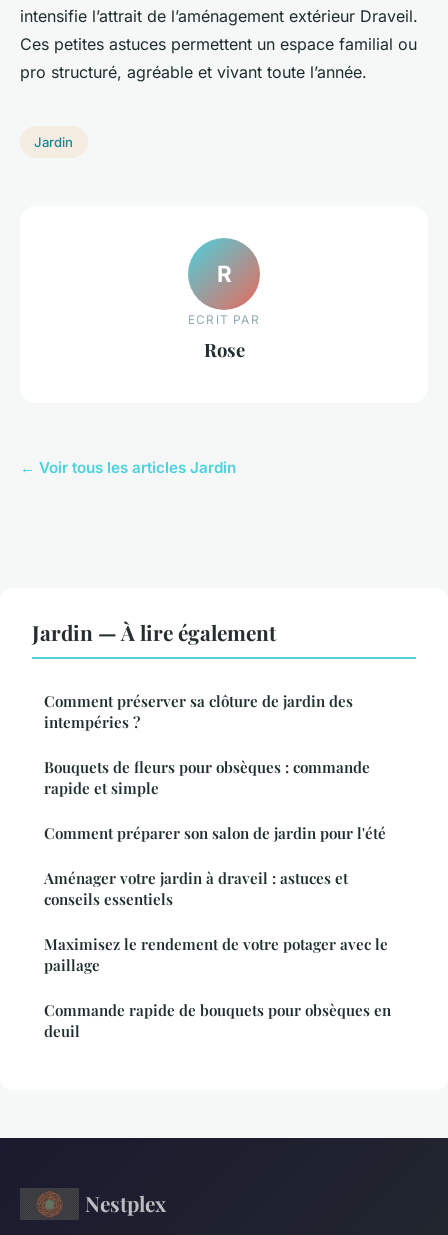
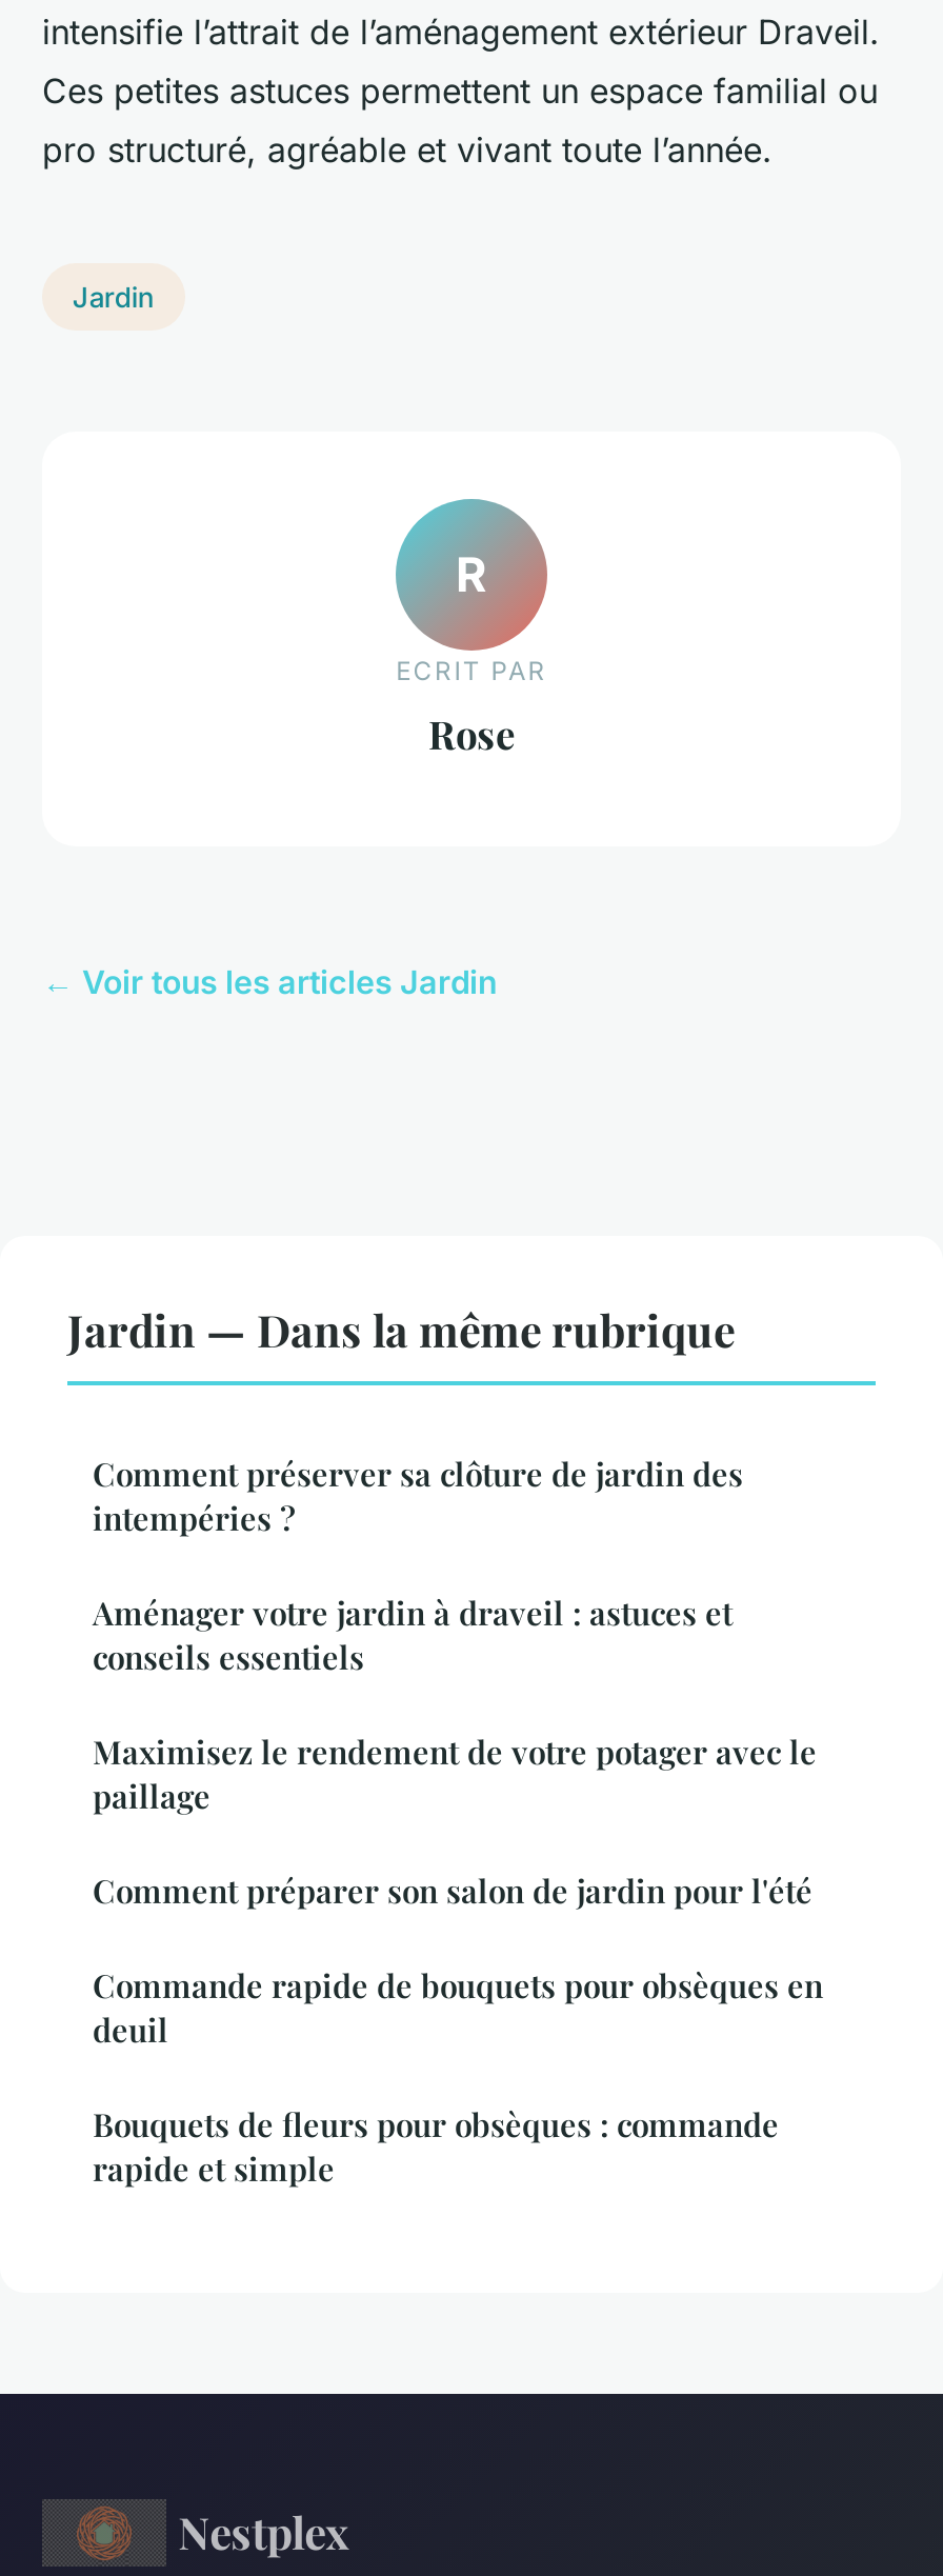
[32,618,276,646] Jardin — À lire également -> [67,1299,735,1358] Jardin — Dans la même rubrique
moved [44,757,370,798] -> [93,2103,779,2190]: Bouquets de fleurs pour obsèques : commande | rapide et simple
moved [44,823,386,843] -> [93,1870,812,1912]: Comment préparer son salon de jardin pour l'été
moved [44,868,388,975] -> [93,1592,817,1817]: Aménager votre jardin à draveil : astuces et | conseils essentiels | Maximisez le rendement de votre potager avec le | paillage
moved [44,1000,391,1041] -> [93,1964,823,2051]: Commande rapide de bouquets pour obsèques en | deuil

